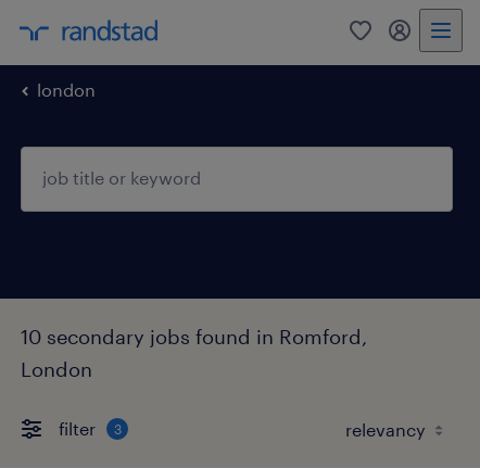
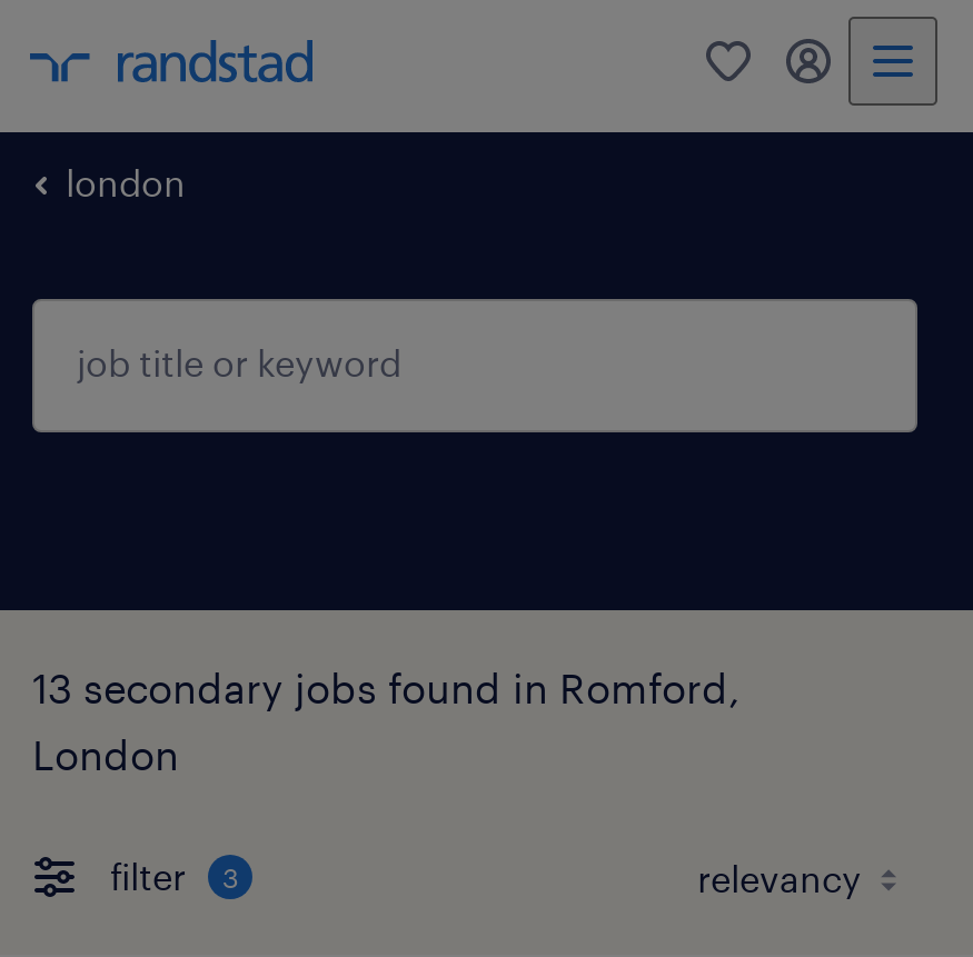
[21,325,367,349] 10 secondary jobs found in Romford, -> [32,664,739,712] 13 secondary jobs found in Romford,

